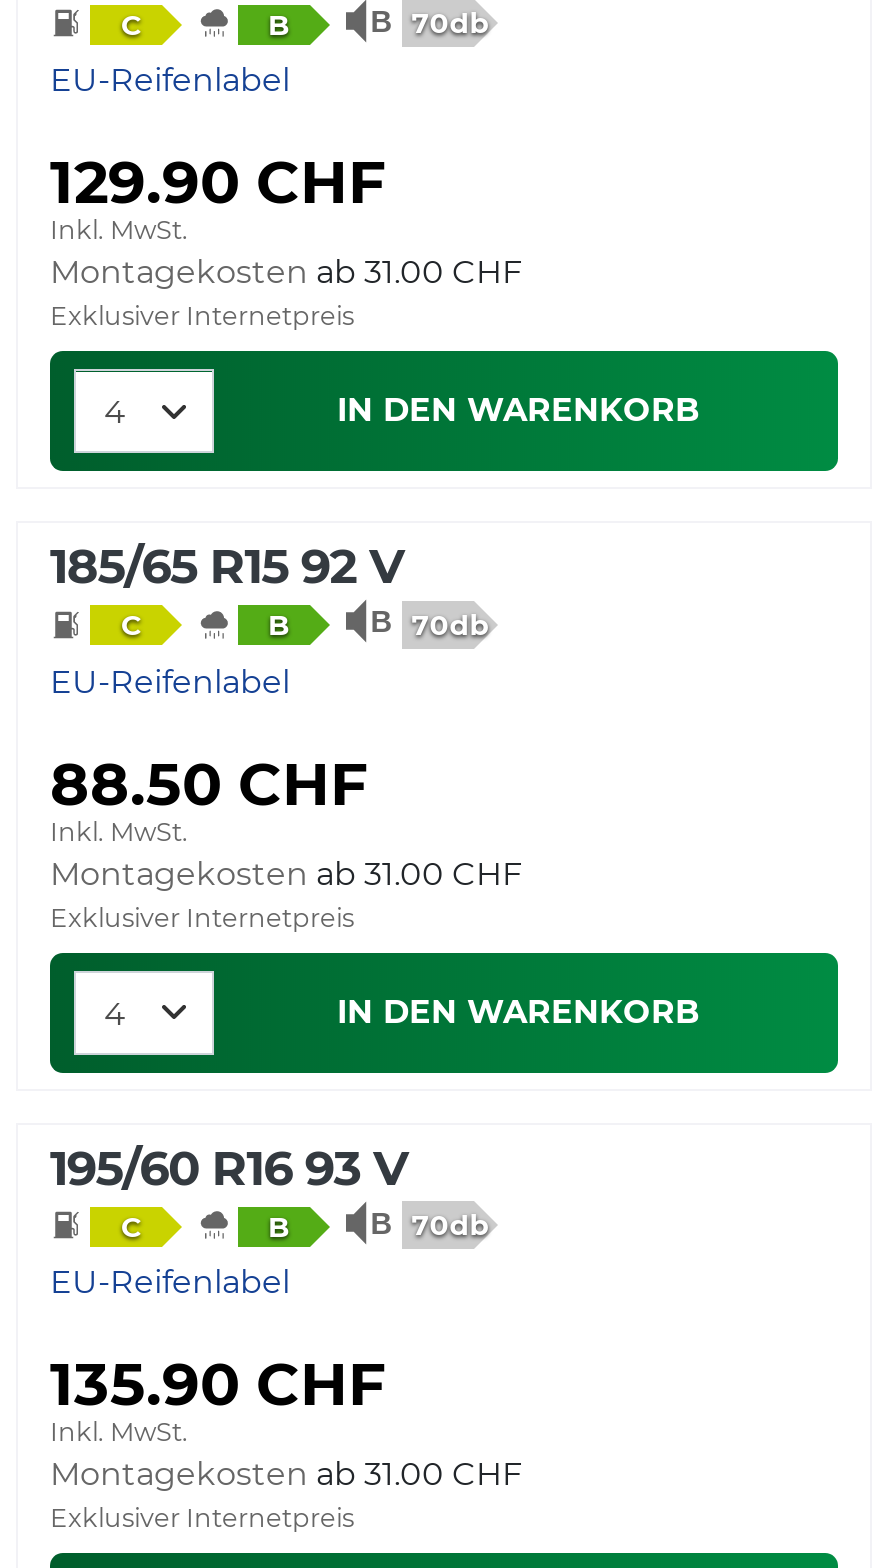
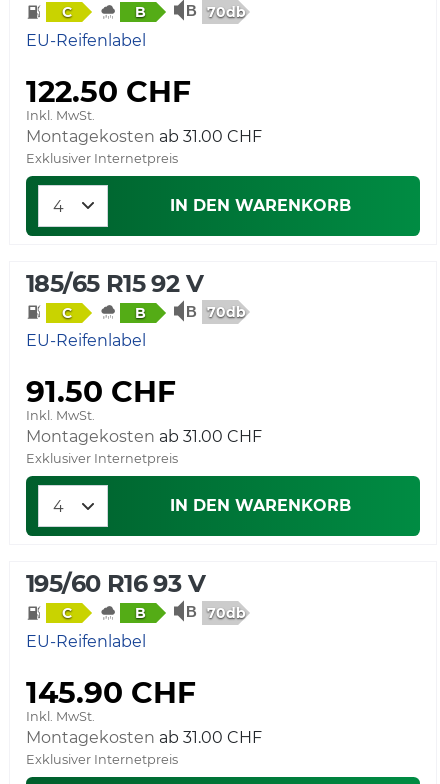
[50,146,386,218] 129.90 CHF -> [26,73,191,109] 122.50 CHF
[50,747,368,819] 88.50 CHF -> [26,373,176,409] 91.50 CHF
[50,1348,386,1420] 135.90 CHF -> [26,674,196,710] 145.90 CHF

